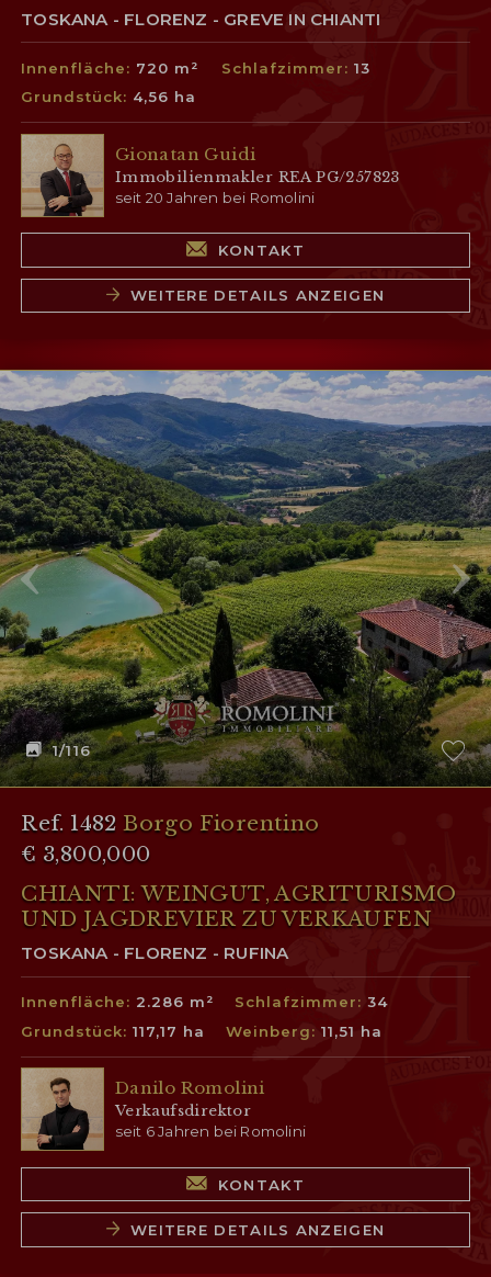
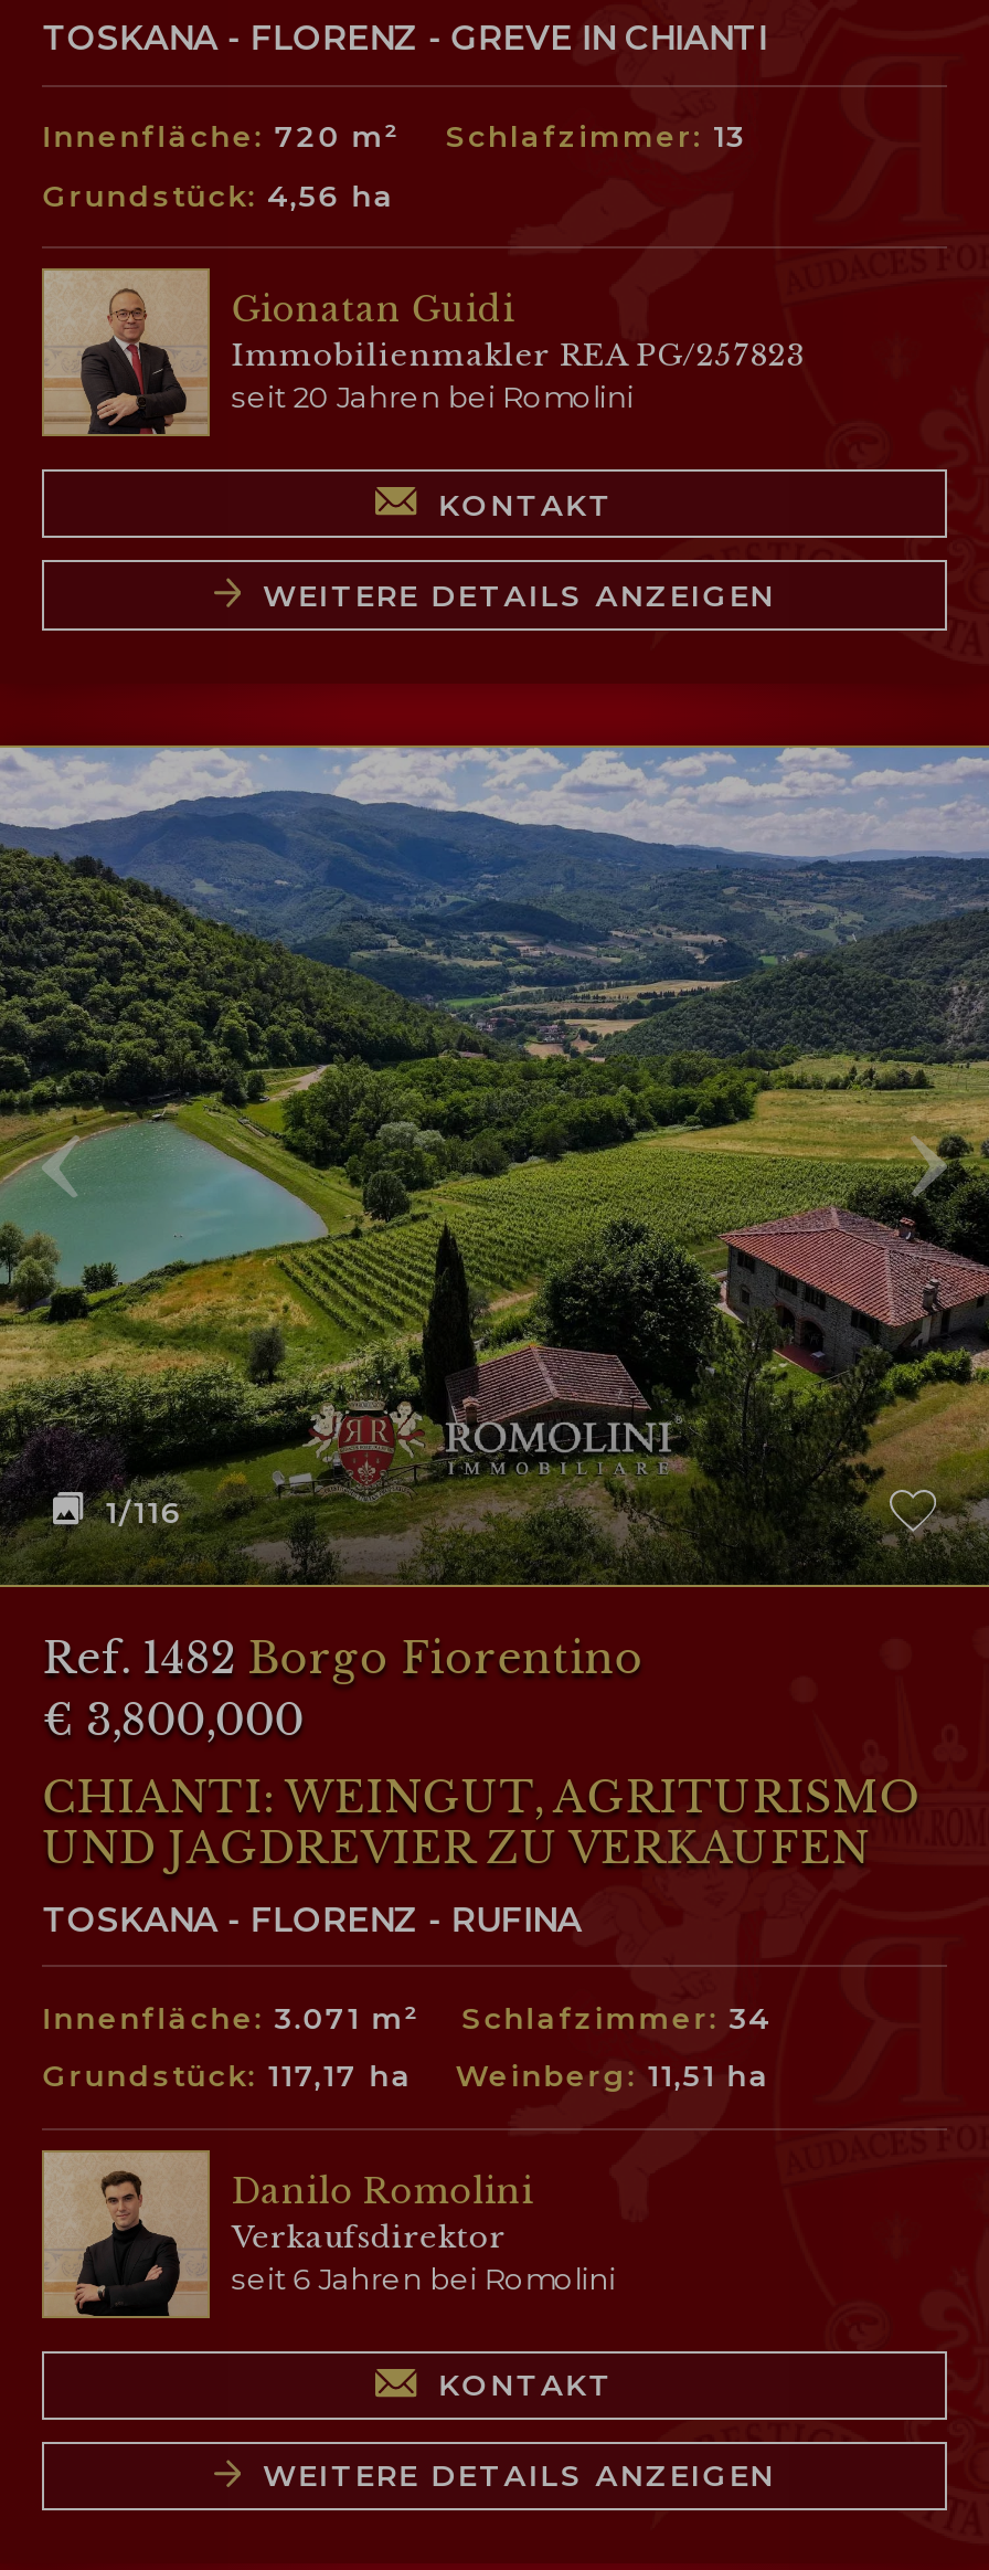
[21,993,214,1011] Innenfläche: 2.286 m² -> [42,1999,420,2035] Innenfläche: 3.071 m²

